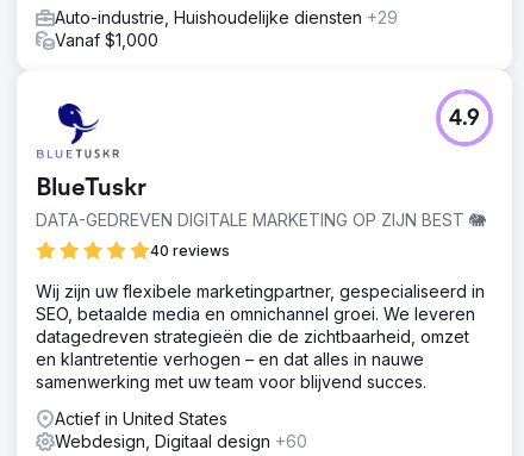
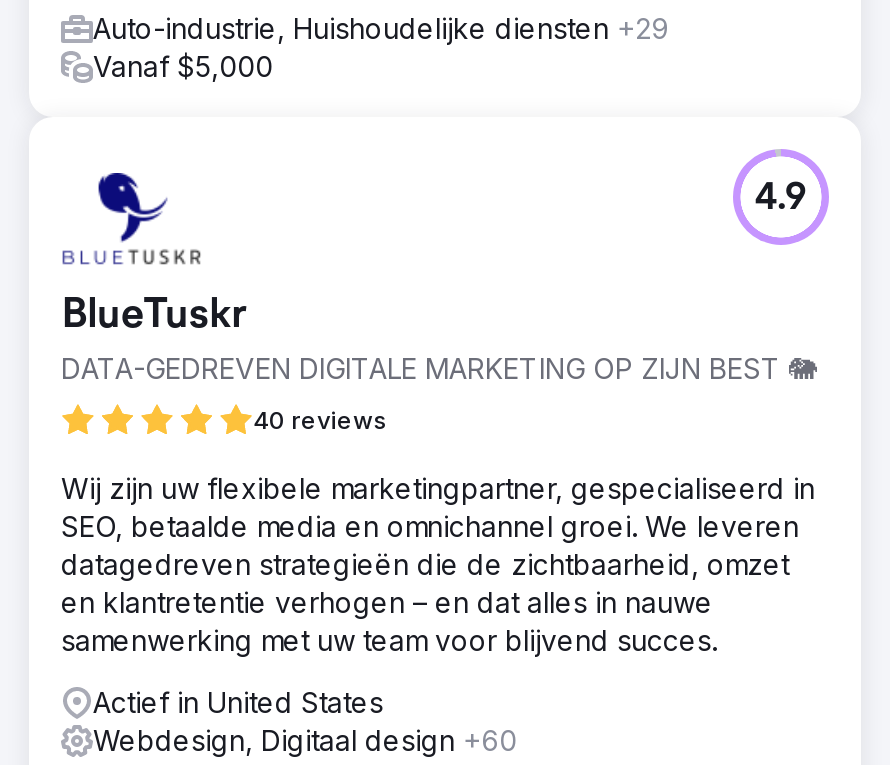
[55,30,158,50] Vanaf $1,000 -> [93,49,273,83] Vanaf $5,000

